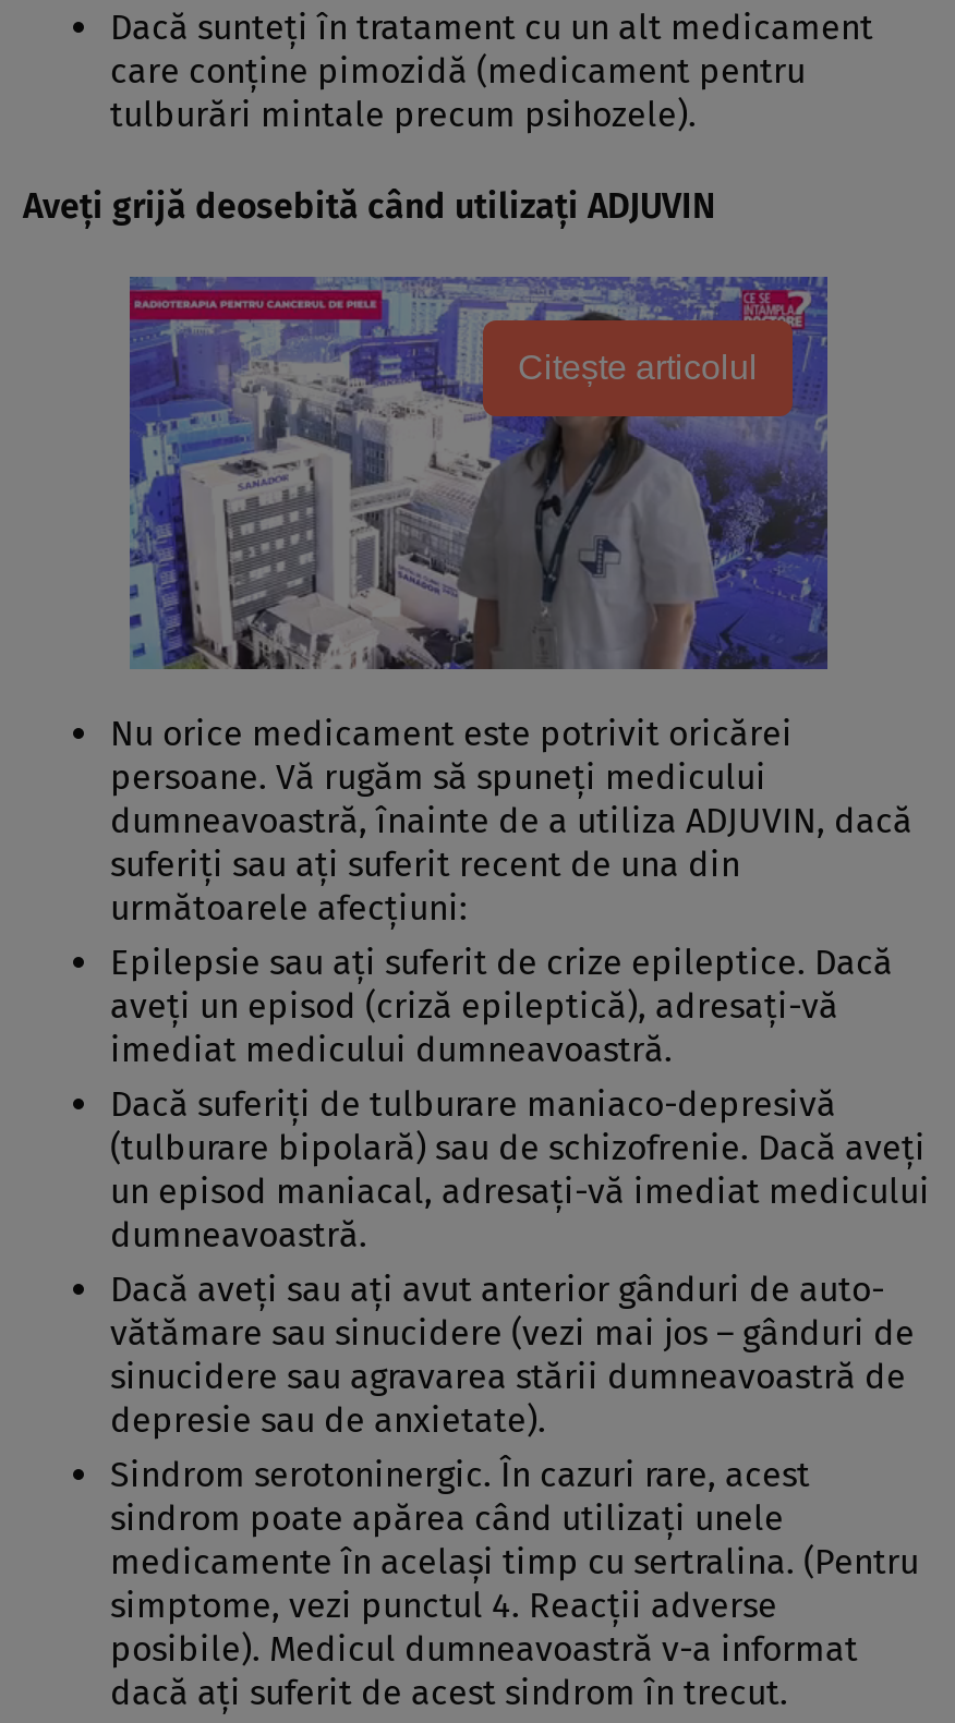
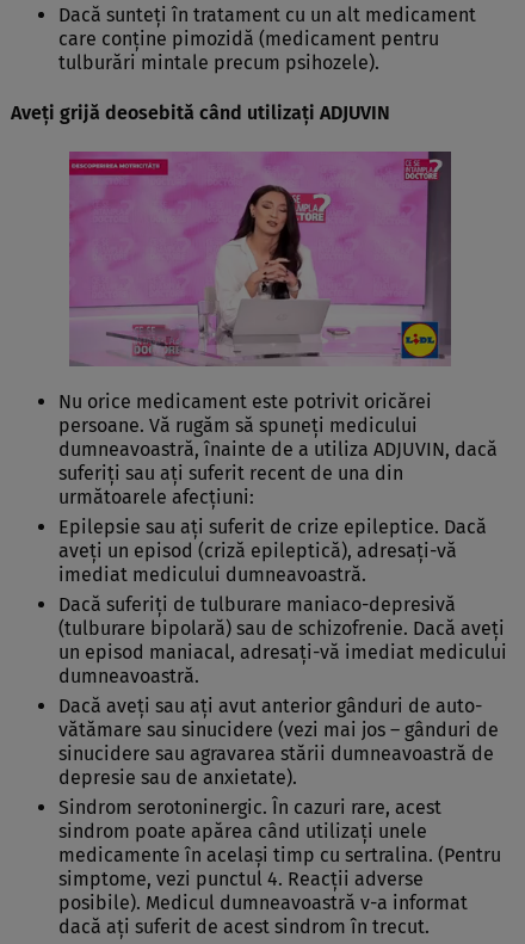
[128,275,830,671] [image] -> [68,150,452,366] [image]
[518,349,758,386] Citește articolul -> none

